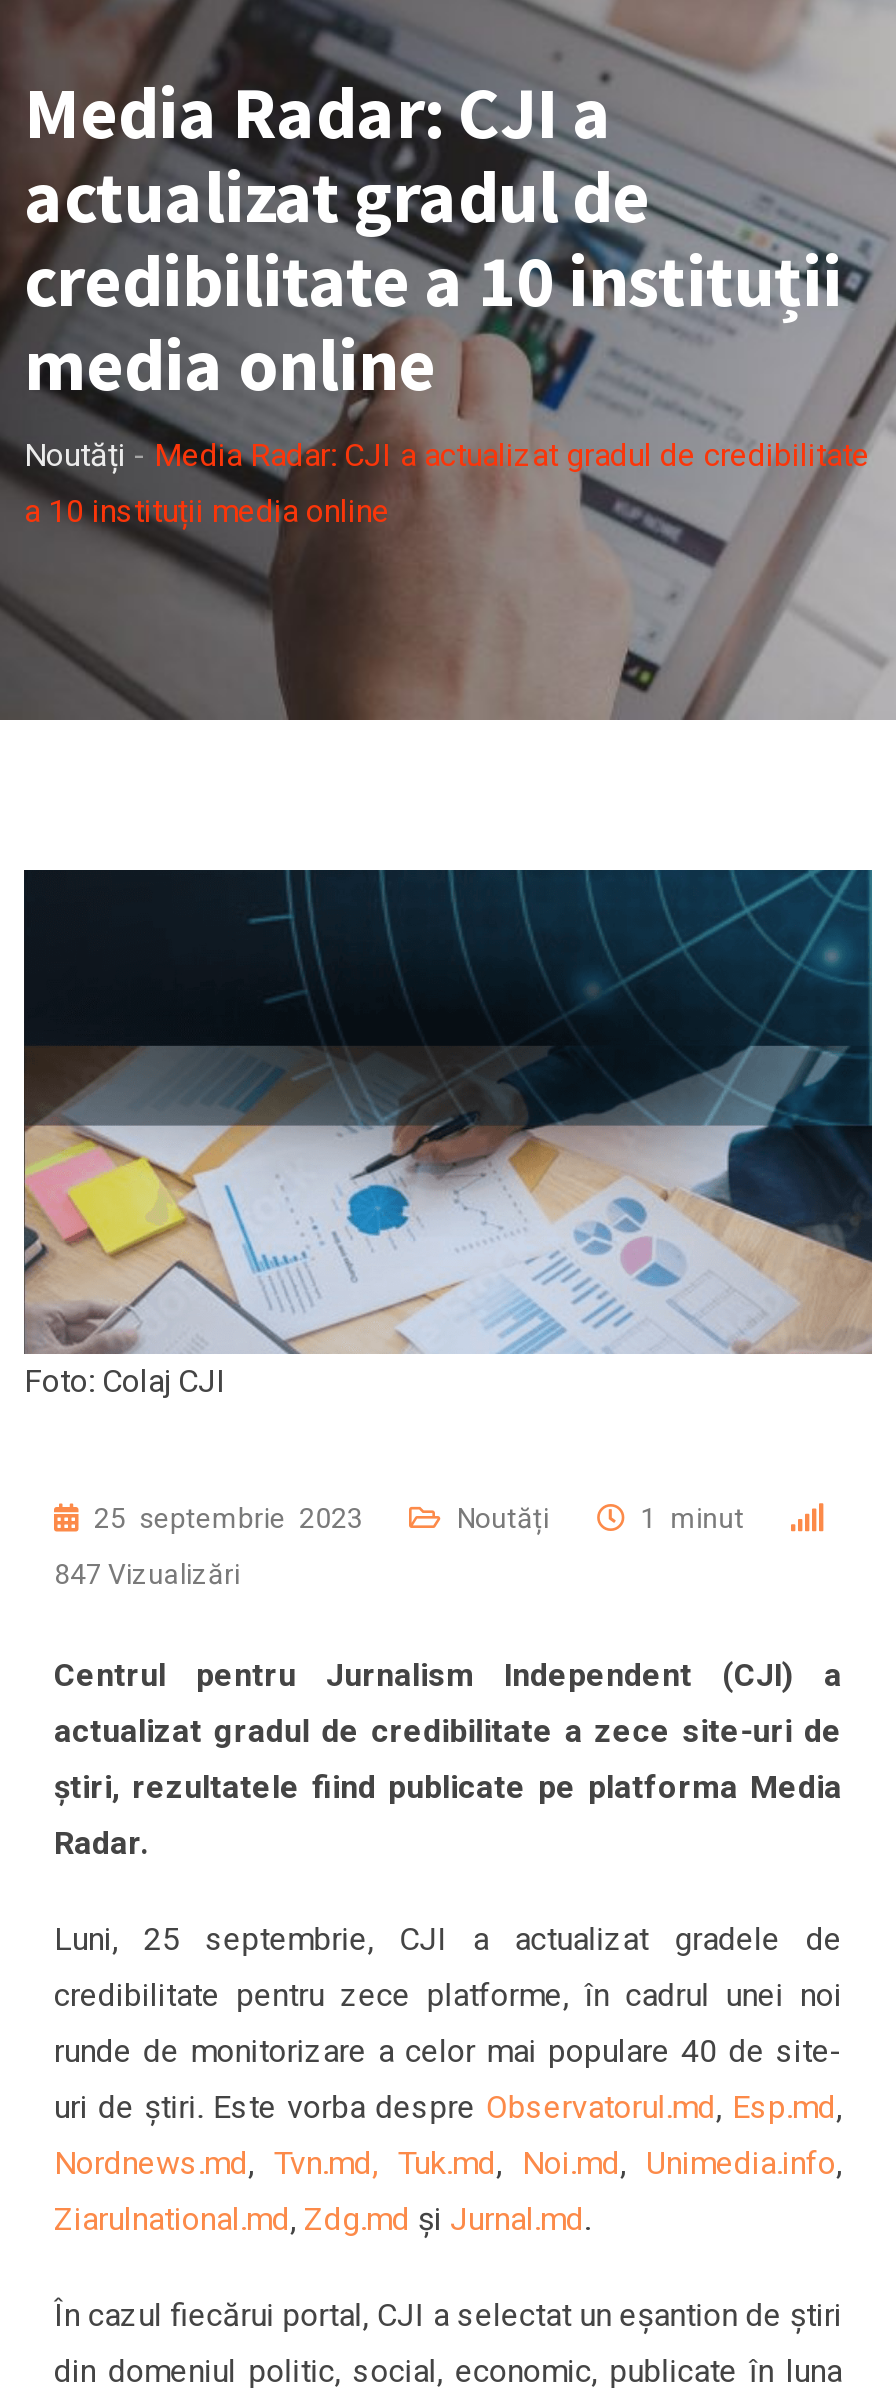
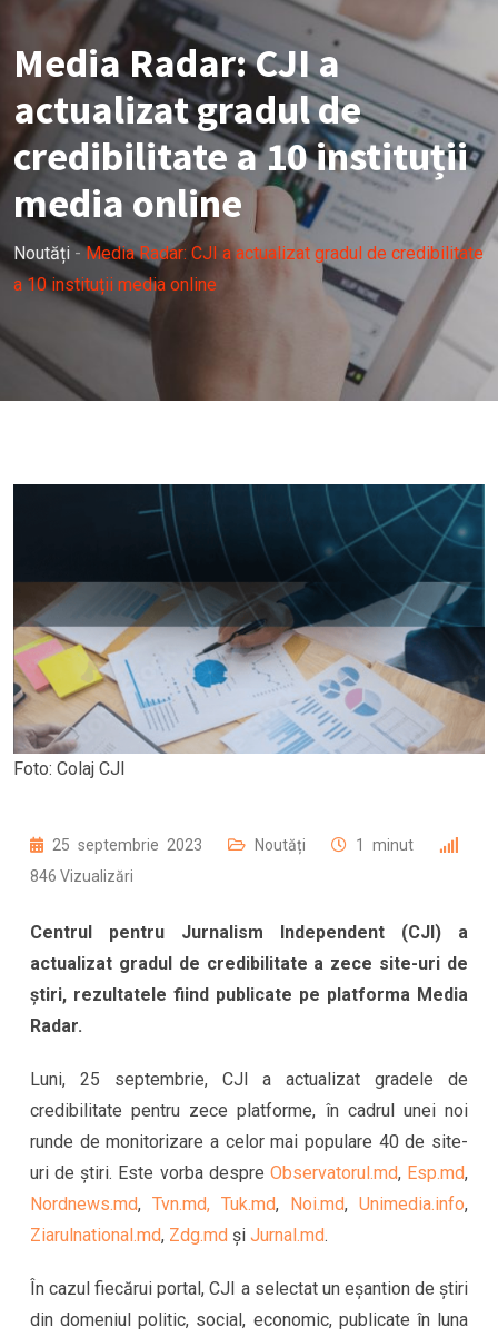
[54,1558,240,1590] 847 Vizualizări -> [30,867,133,885] 846 Vizualizări

